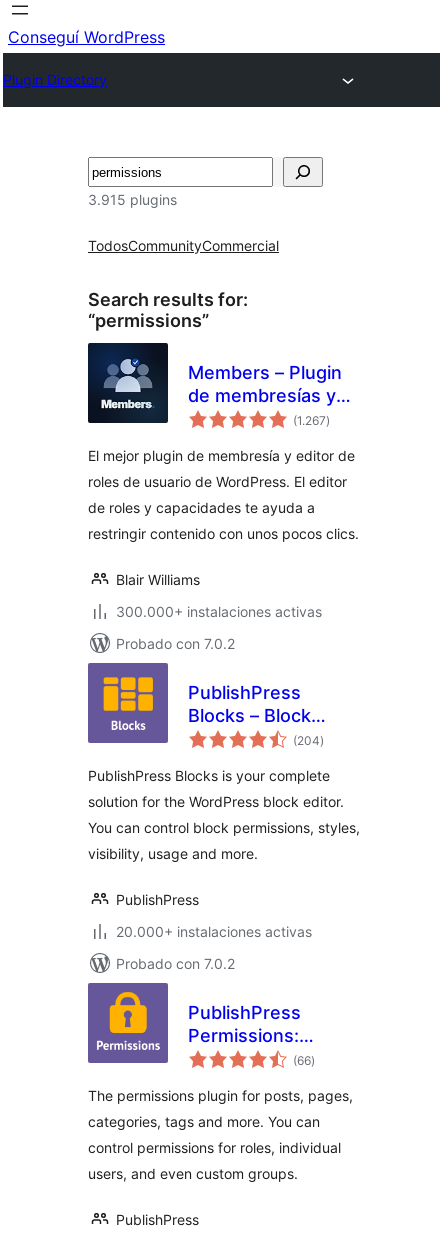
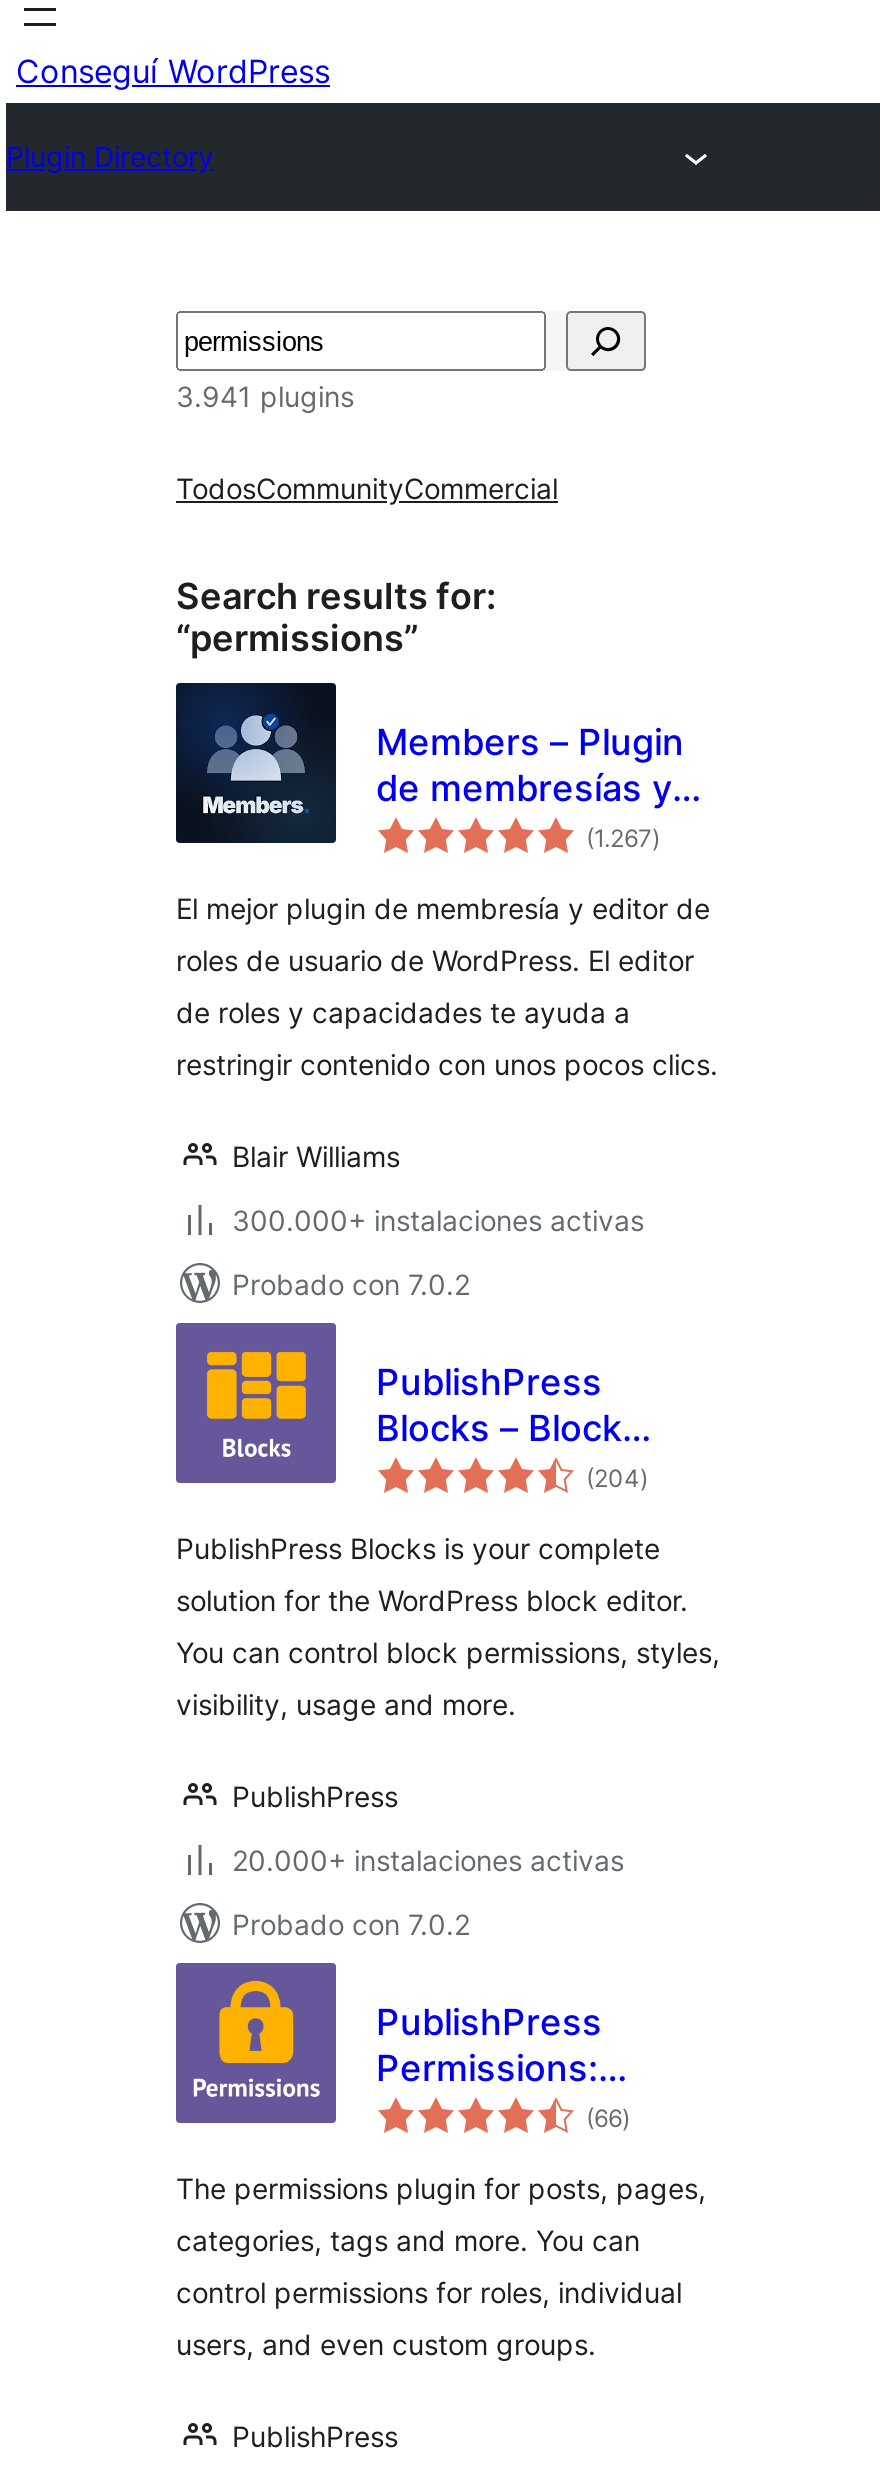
[88,191,177,208] 3.915 plugins -> [176,379,354,413] 3.941 plugins

